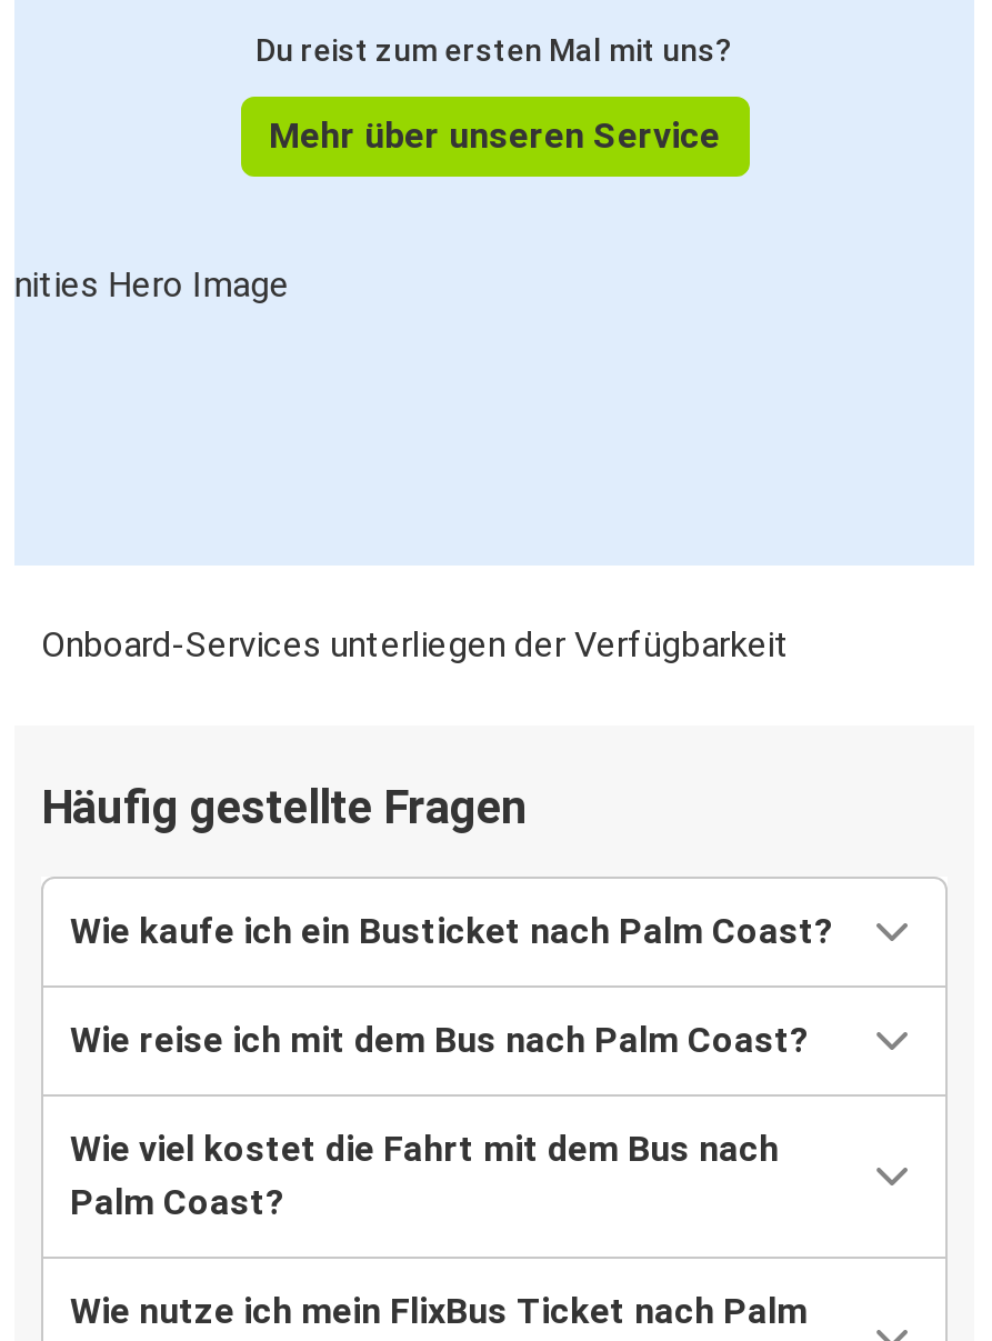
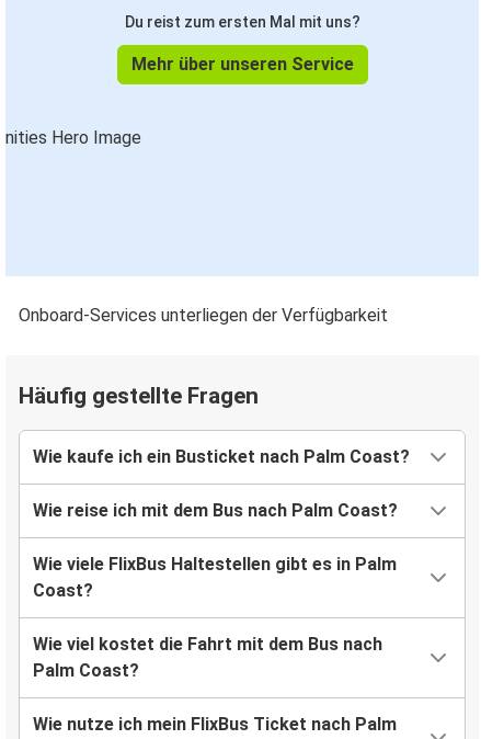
none -> [33,554,397,601] Wie viele FlixBus Haltestellen gibt es in Palm | Coast?

